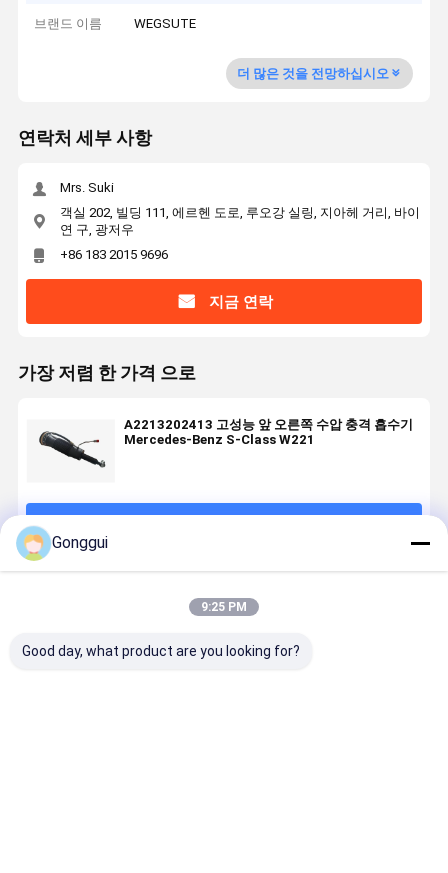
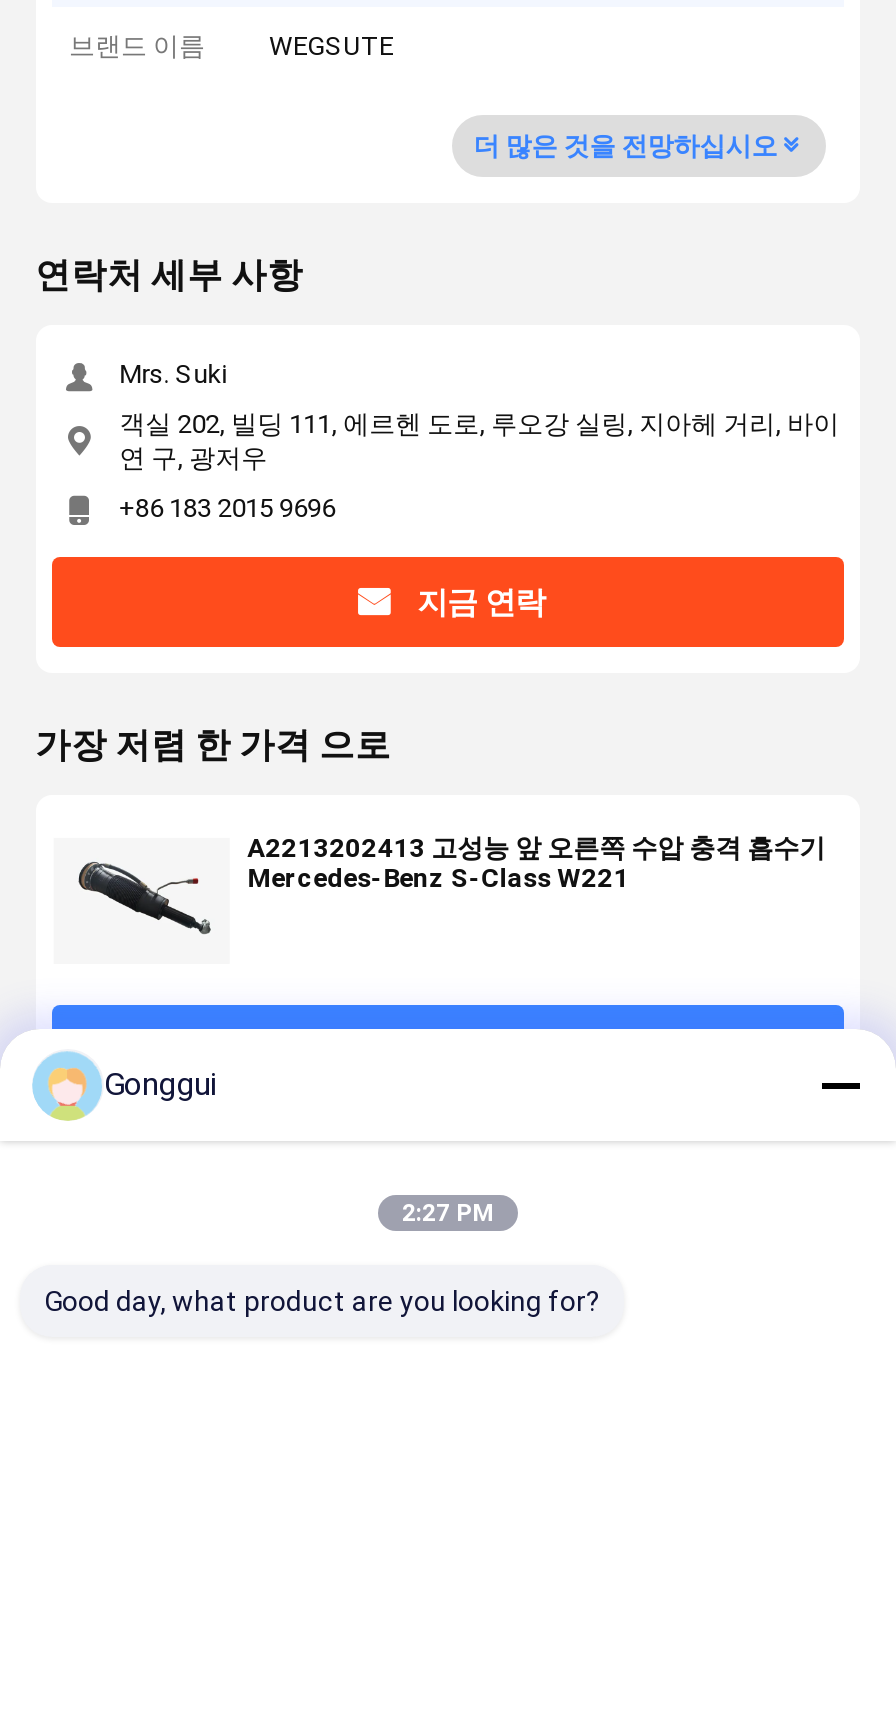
[201,600,247,614] 9:25 PM -> [402,1199,494,1227] 2:27 PM

